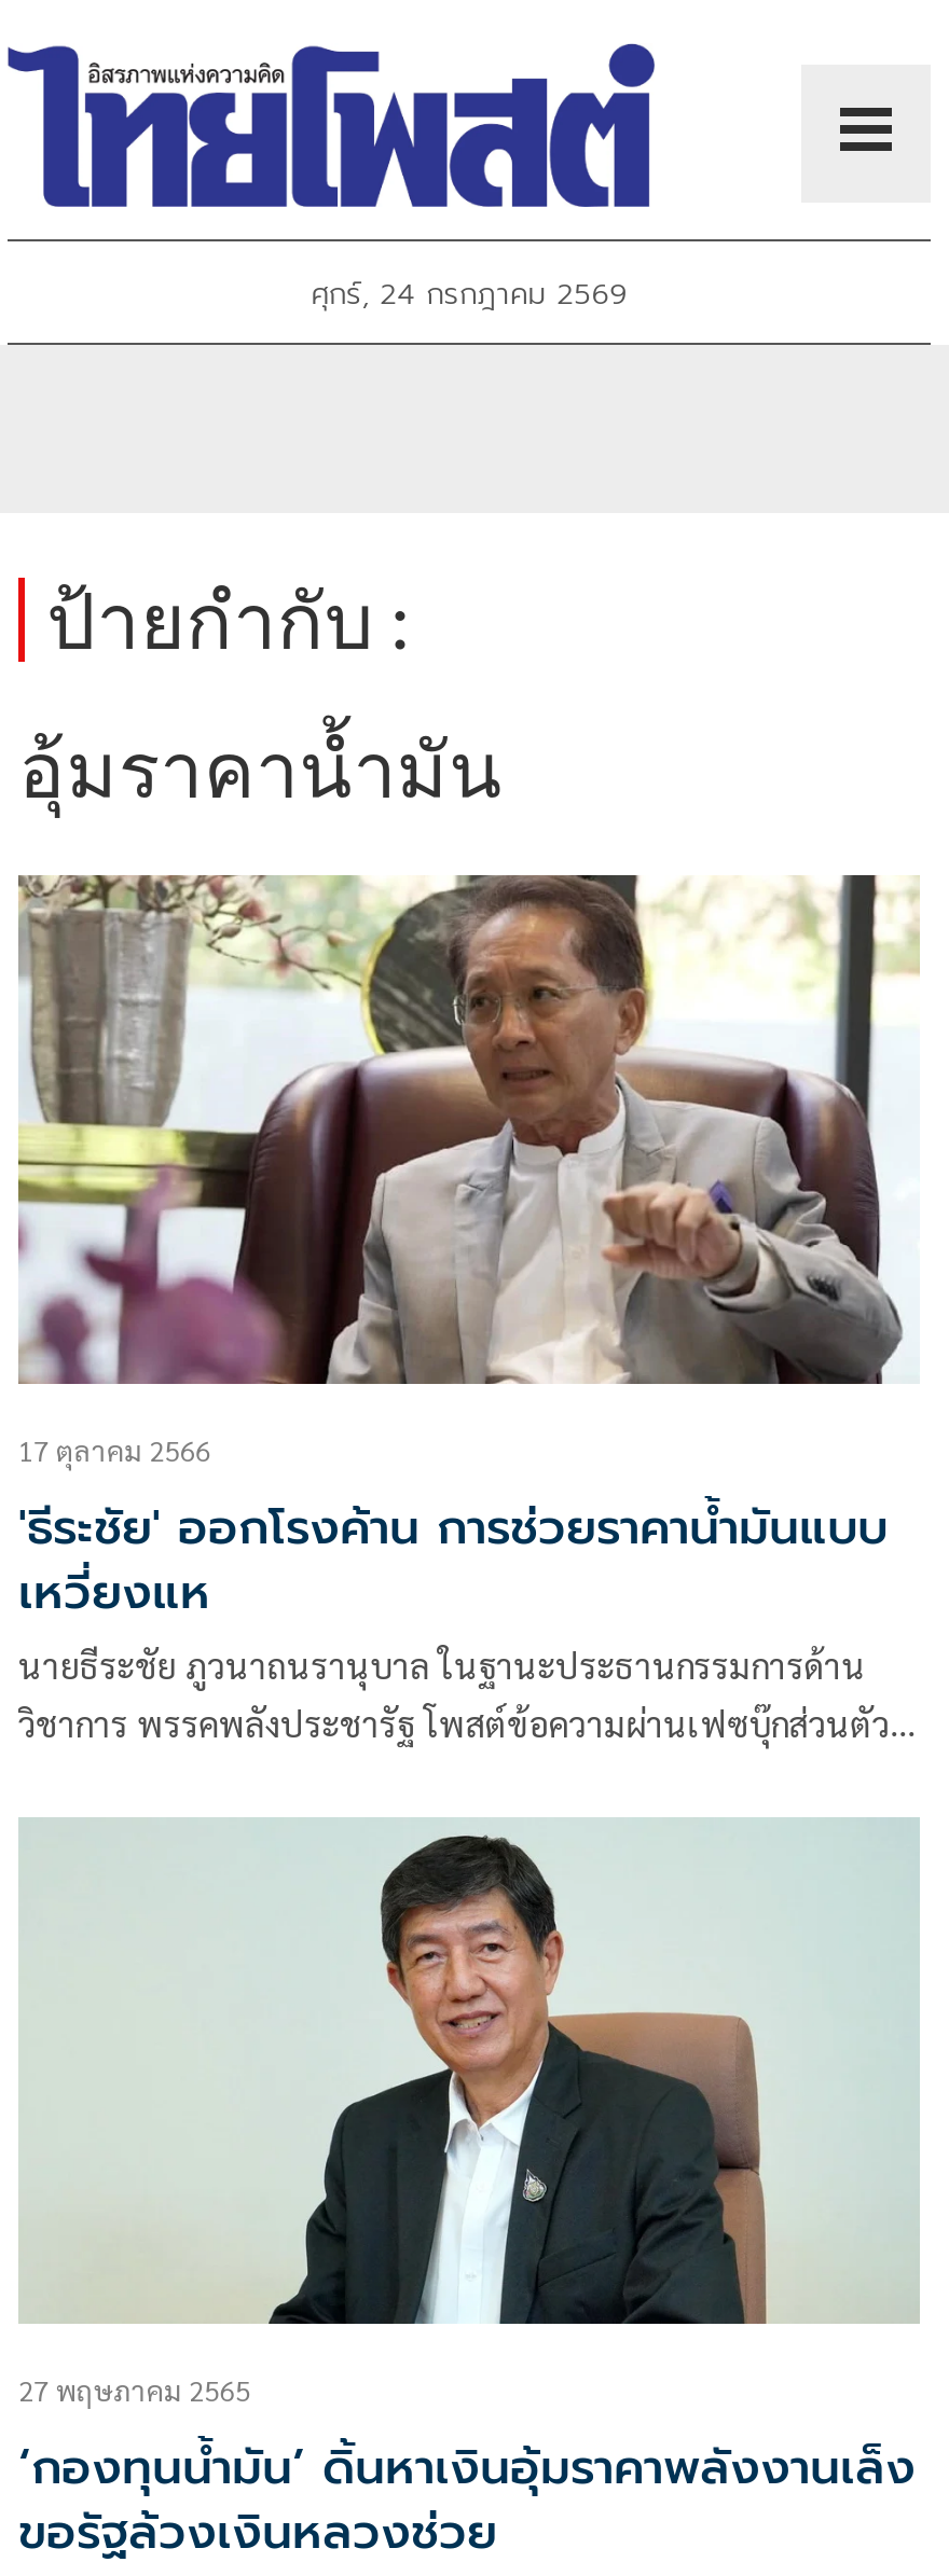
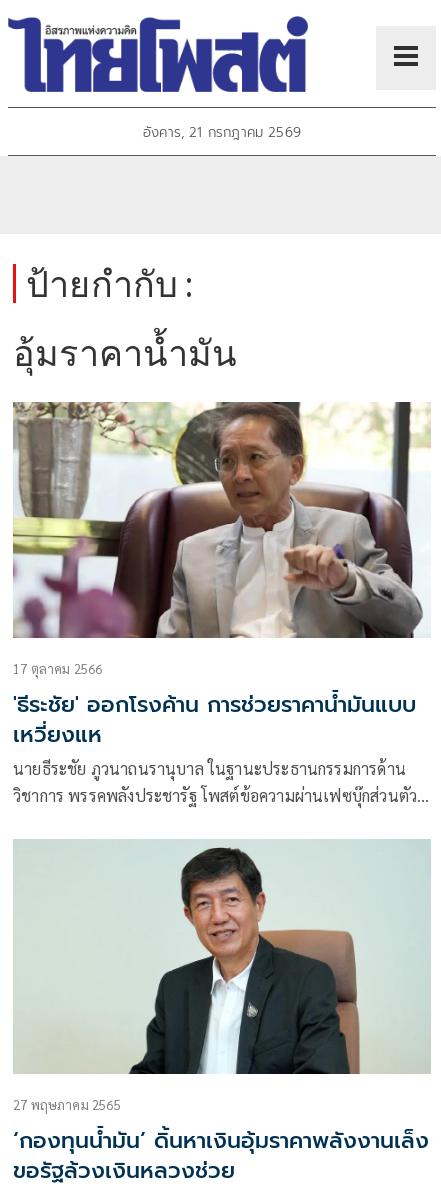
[311,272,627,318] ศุกร์, 24 กรกฎาคม 2569 -> [143,122,301,143] อังคาร, 21 กรกฎาคม 2569

